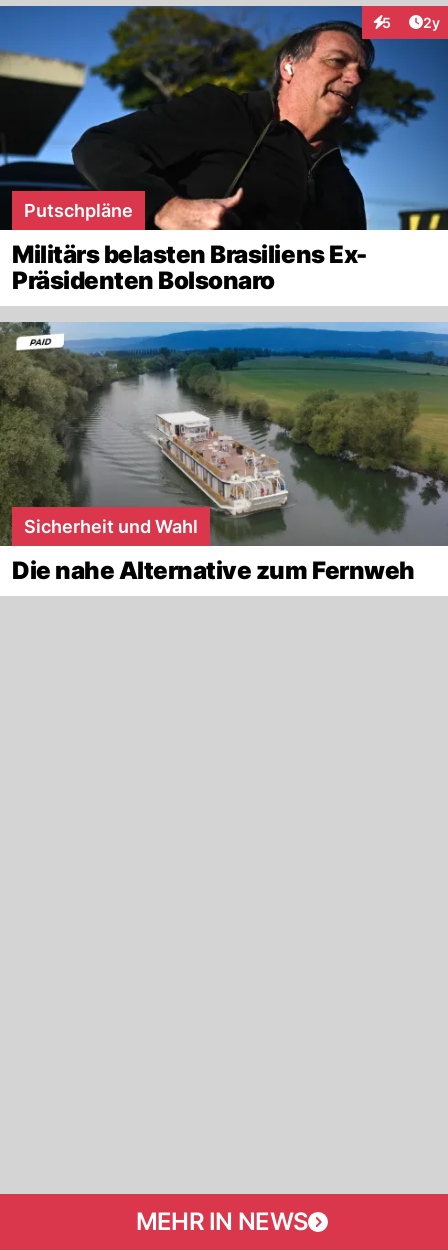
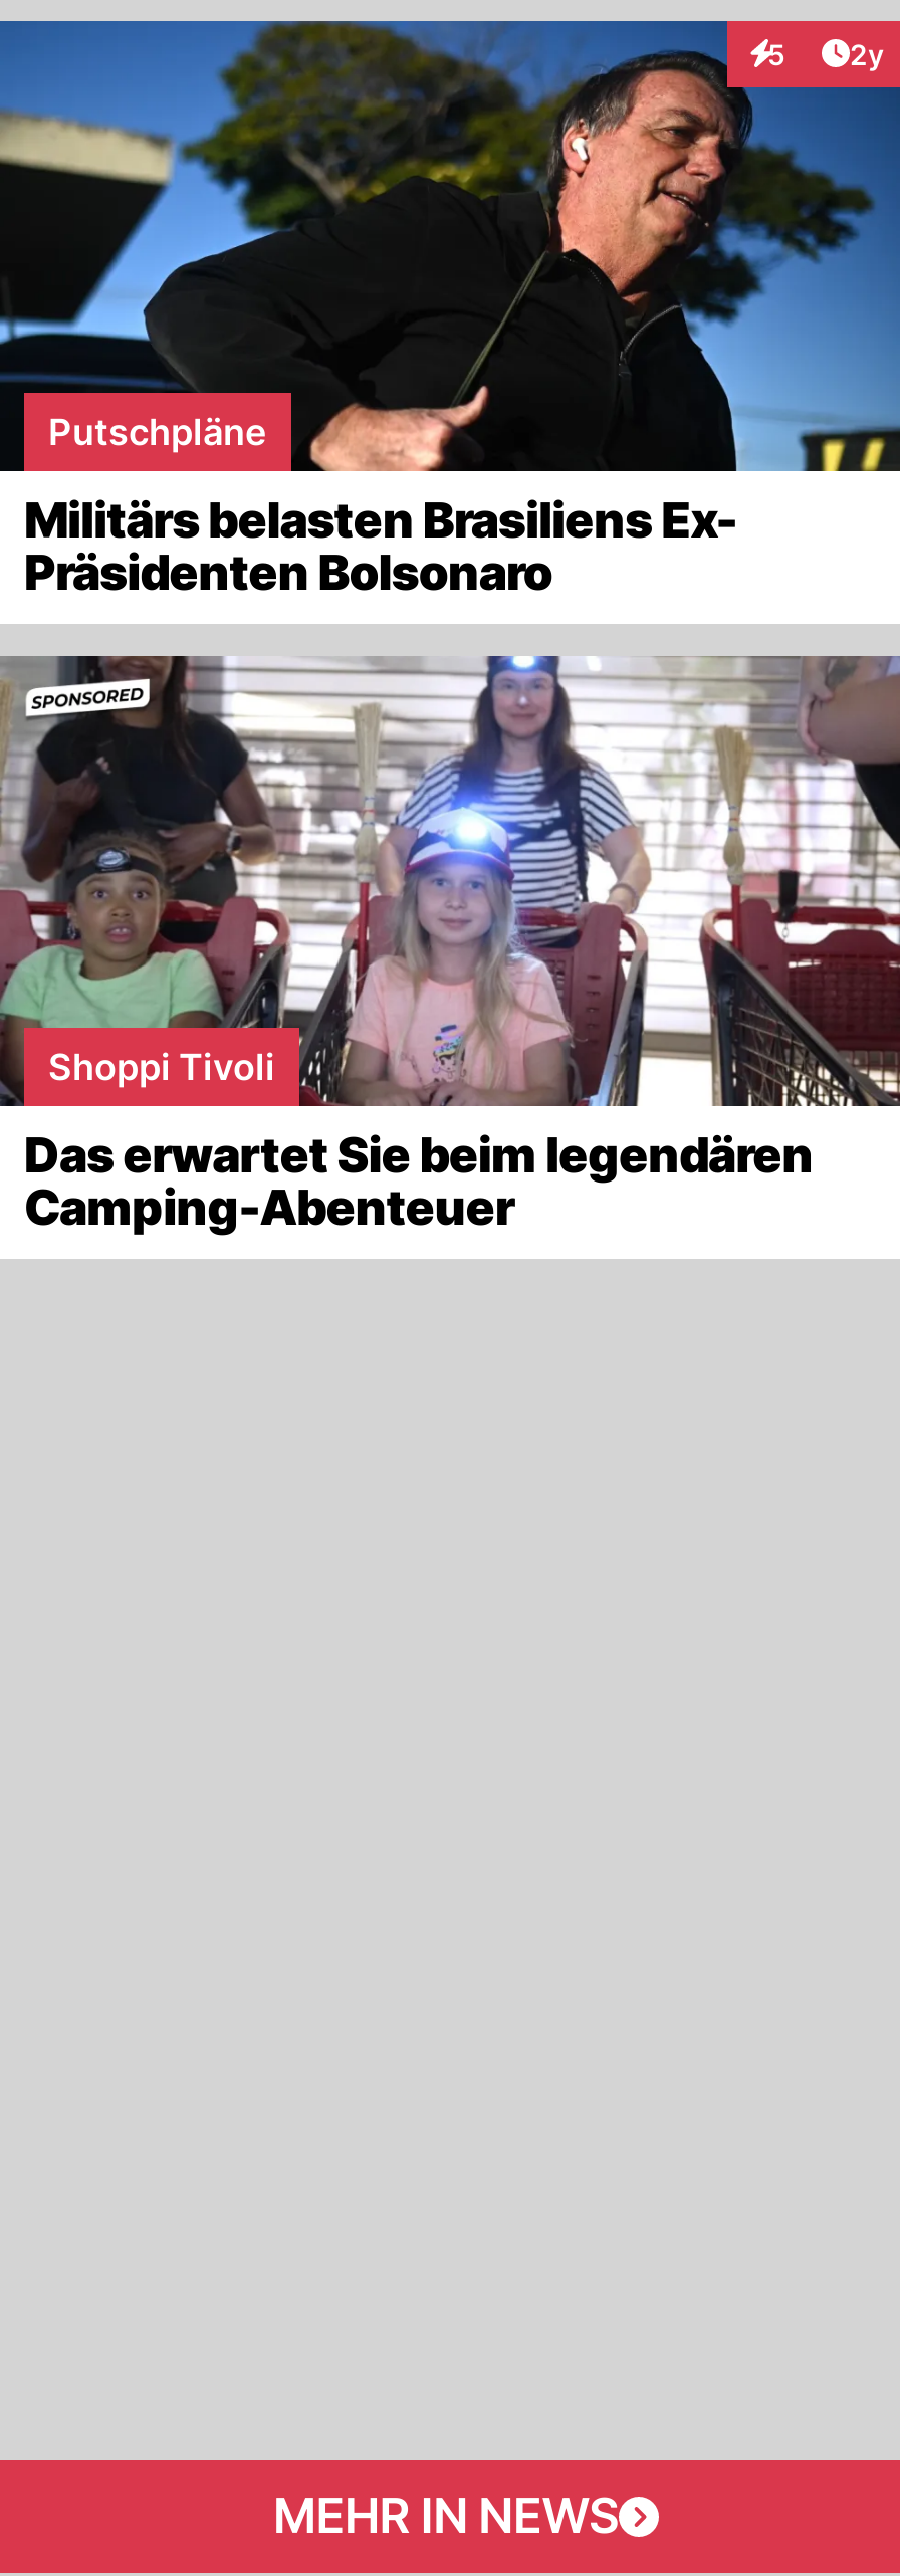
[3,321,445,546] [image] | Sicherheit und Wahl -> [6,653,894,1107] [image] | Shoppi Tivoli
[12,555,415,584] Die nahe Alternative zum Fernweh -> [24,1126,813,1237] Das erwartet Sie beim legendären | Camping-Abenteuer

